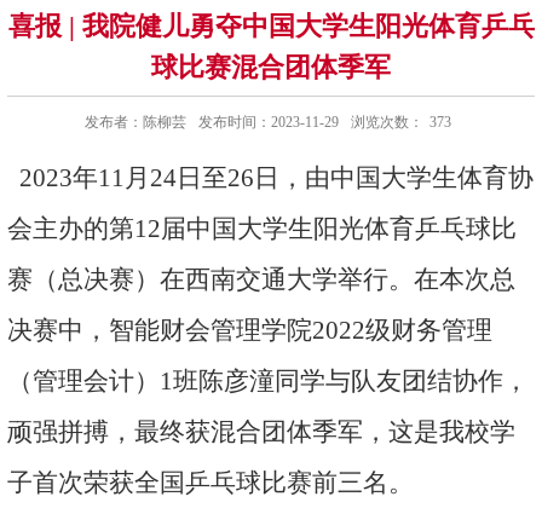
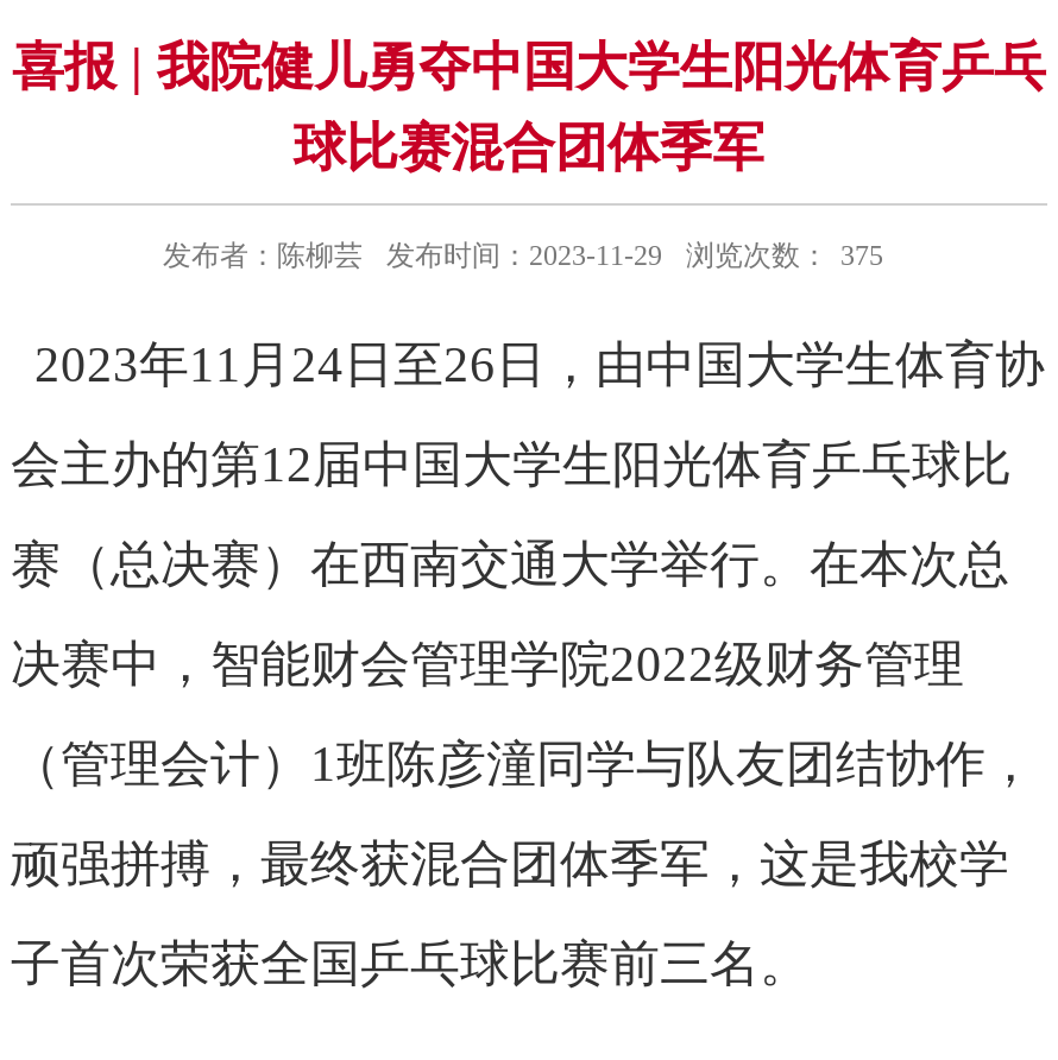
[85,114,451,131] 发布者：陈柳芸 发布时间：2023-11-29 浏览次数： 373 -> [163,239,883,272] 发布者：陈柳芸 发布时间：2023-11-29 浏览次数： 375

